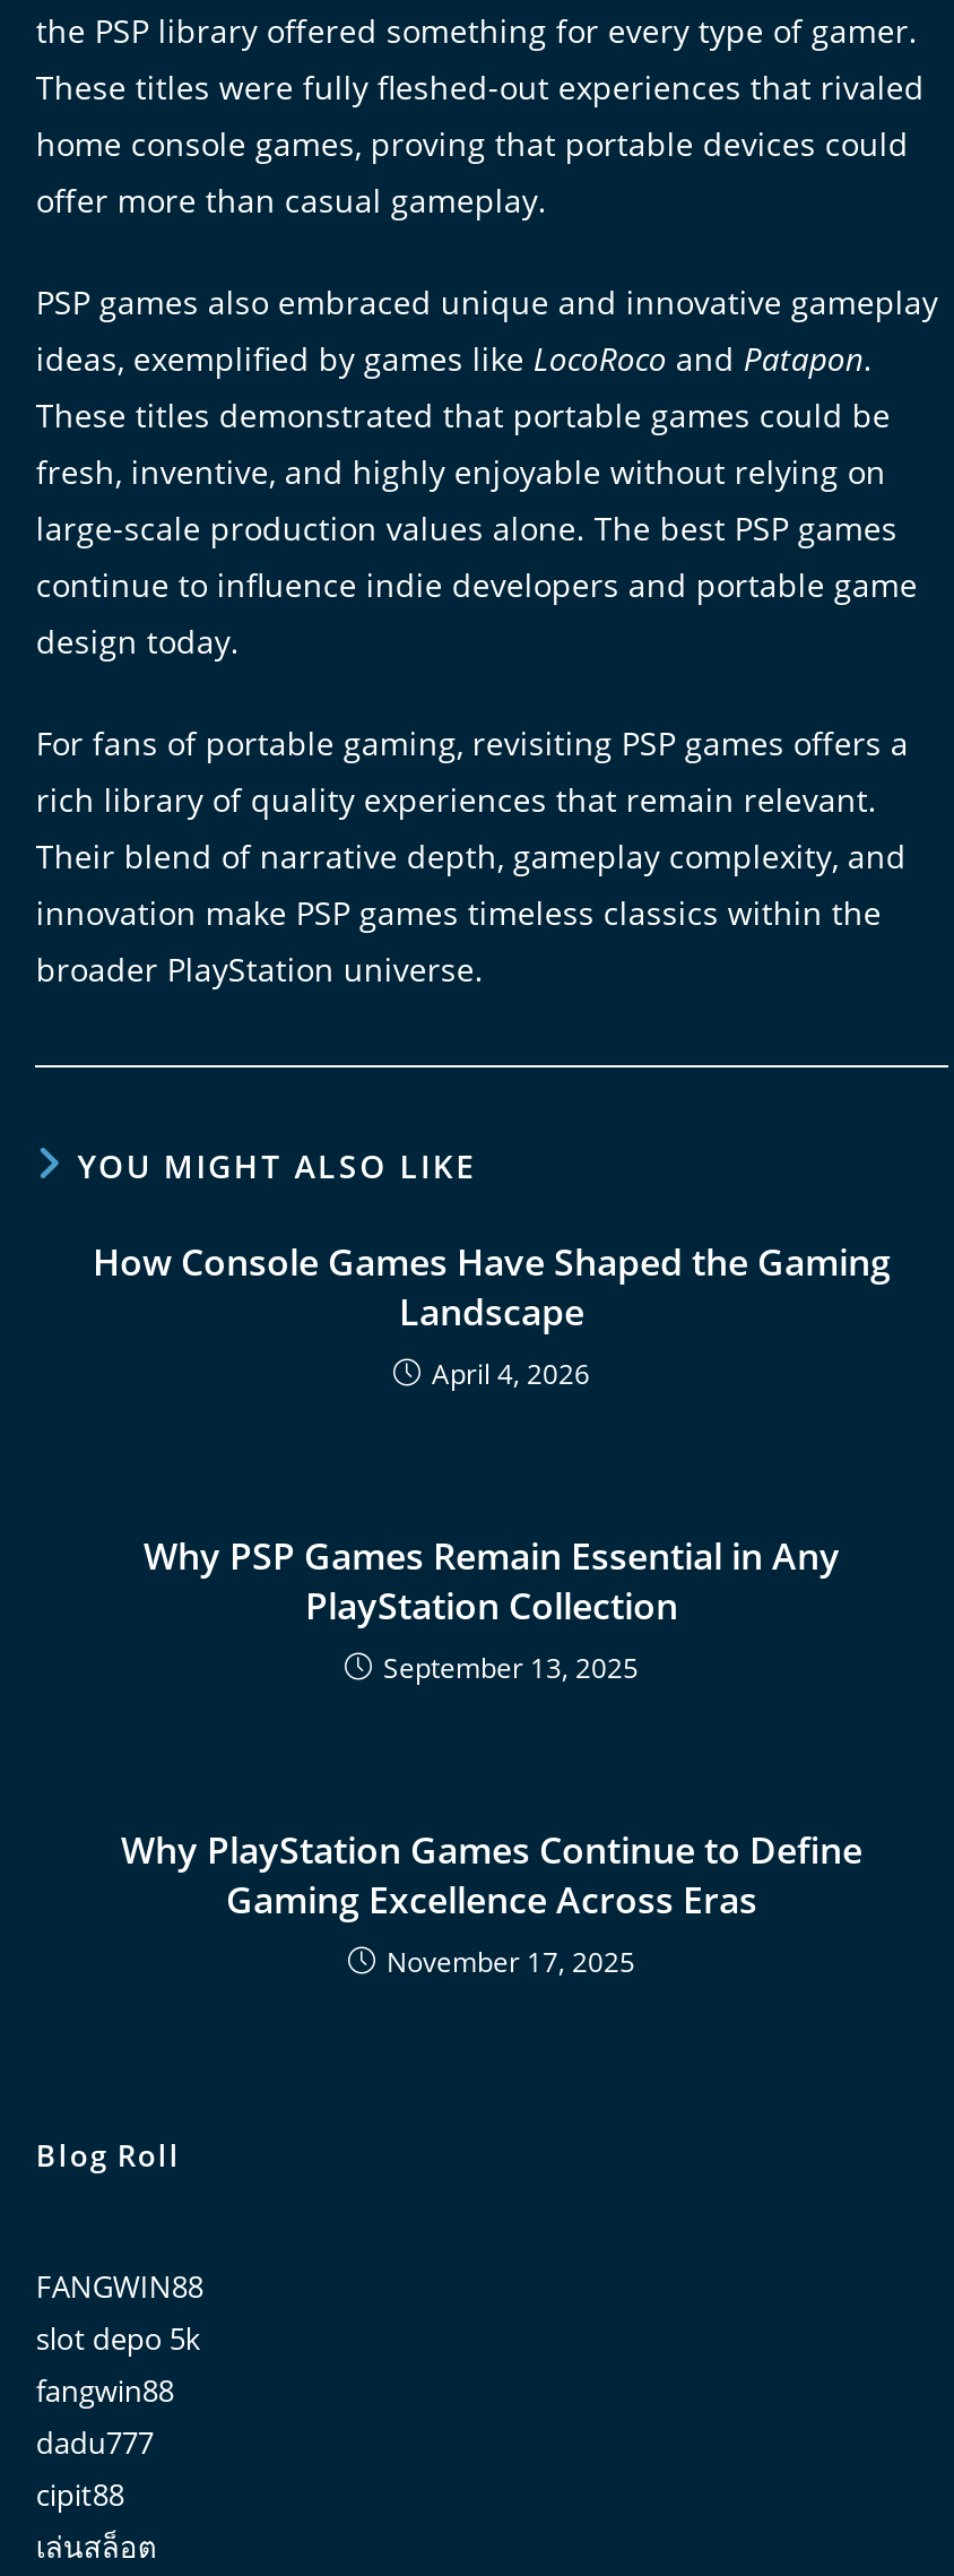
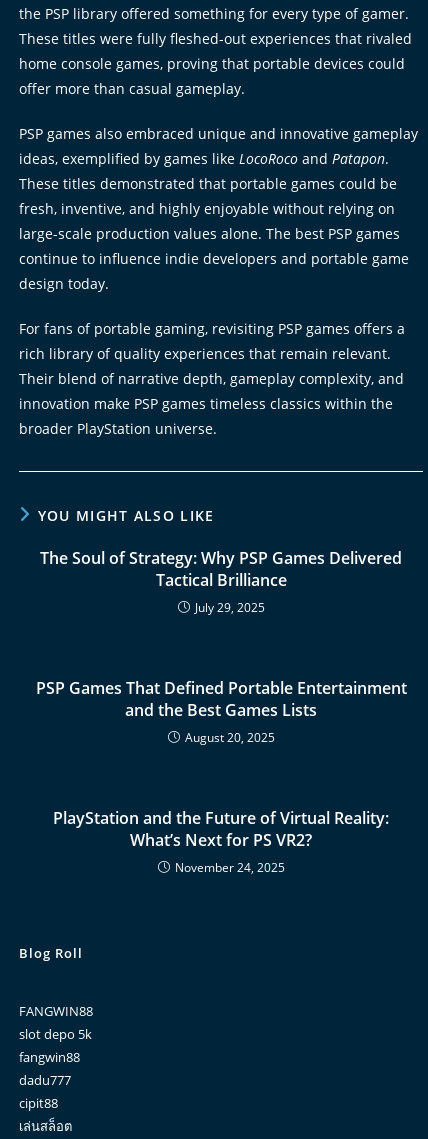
[93,1238,891,1394] How Console Games Have Shaped the Gaming | Landscape | April 4, 2026 -> [40,547,402,616] The Soul of Strategy: Why PSP Games Delivered | Tactical Brilliance | July 29, 2025
[144,1532,840,1688] Why PSP Games Remain Essential in Any | PlayStation Collection | September 13, 2025 -> [35,677,406,746] PSP Games That Defined Portable Entertainment | and the Best Games Lists | August 20, 2025
[121,1826,862,1982] Why PlayStation Games Continue to Define | Gaming Excellence Across Eras | November 17, 2025 -> [53,807,389,876] PlayStation and the Future of Virtual Reality: | What’s Next for PS VR2? | November 24, 2025

